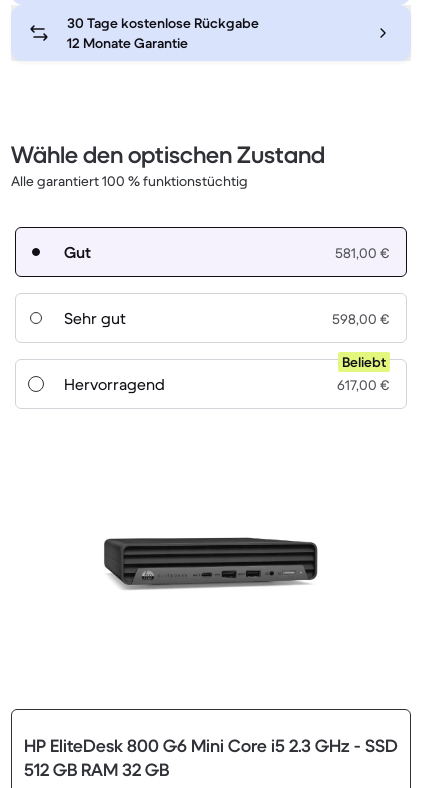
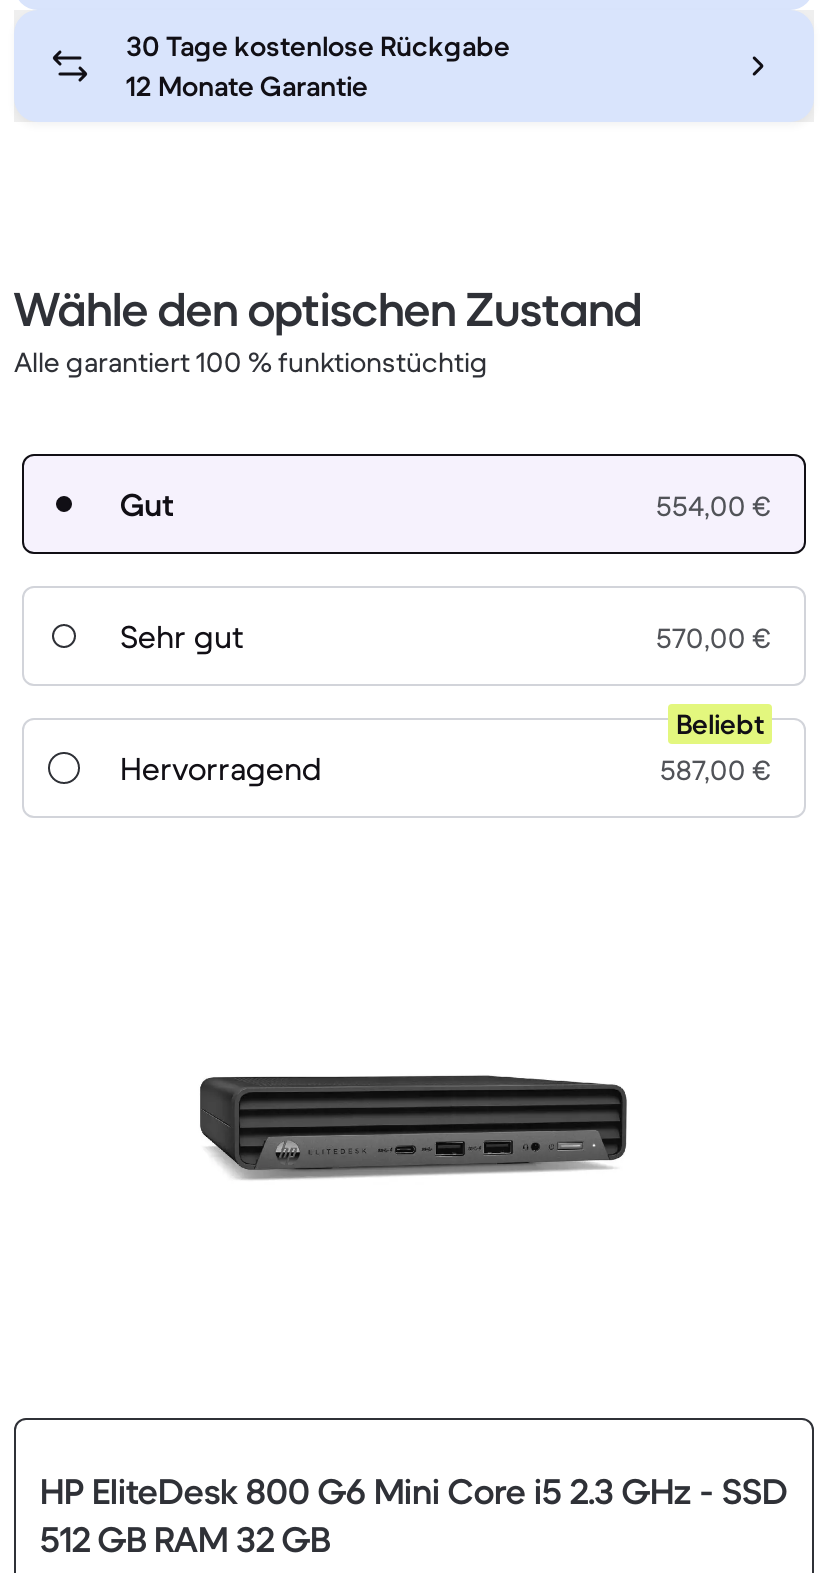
[335,244,390,262] 581,00 € -> [656,489,772,525] 554,00 €
[332,310,390,328] 598,00 € -> [656,621,772,657] 570,00 €
[337,376,390,394] 617,00 € -> [660,753,772,789] 587,00 €

